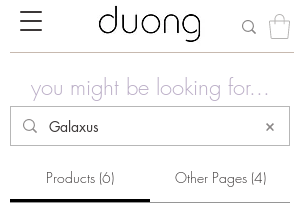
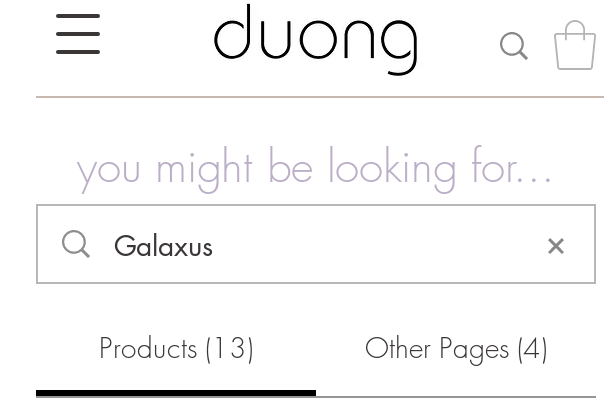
[46,168,114,187] Products (6) -> [99,328,253,366] Products (13)

